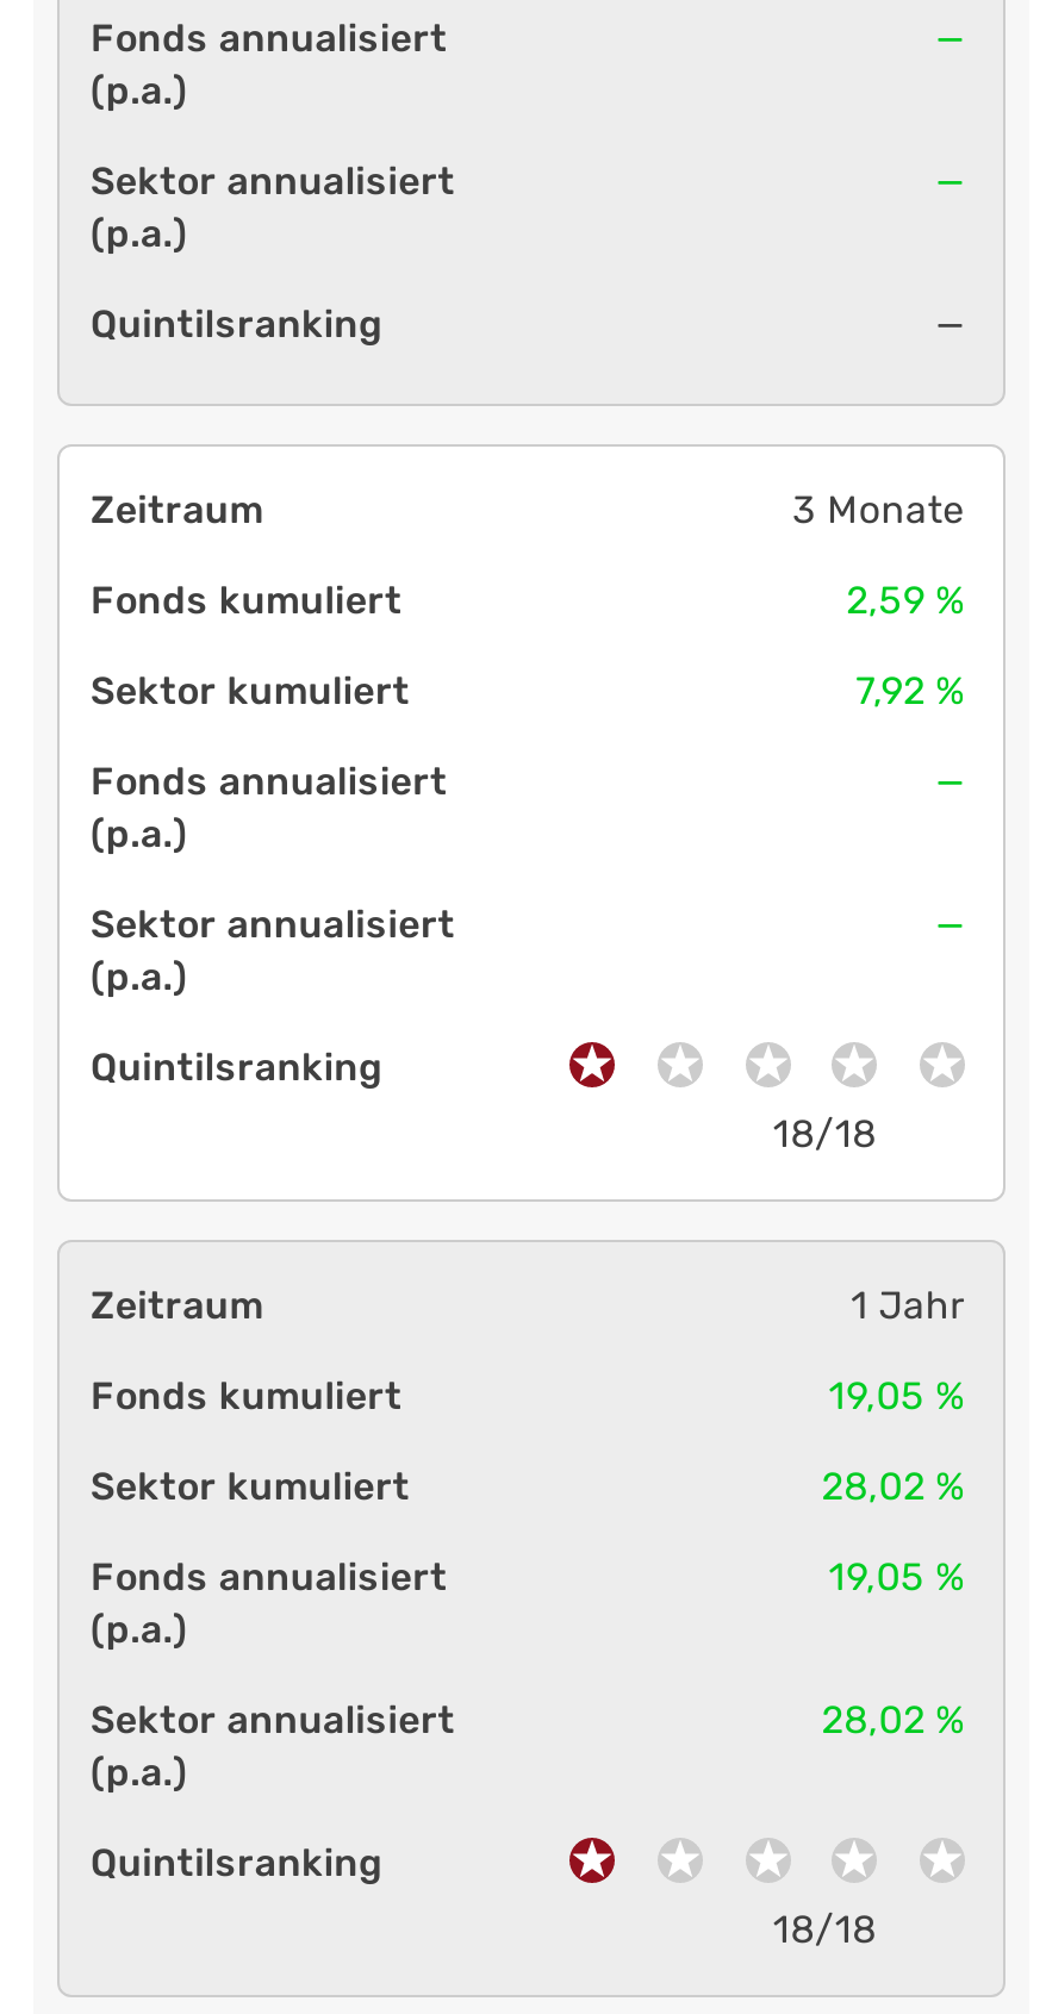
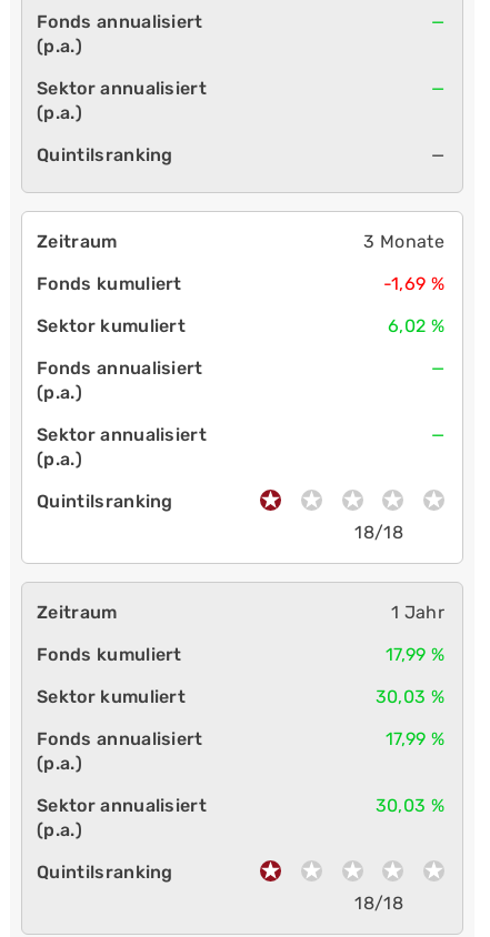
[846,577,965,622] 2,59 % -> [383,273,444,294] -1,69 %
[856,667,965,713] 7,92 % -> [388,315,444,336] 6,02 %
[829,1373,965,1418] 19,05 % -> [385,644,444,665] 17,99 %
[822,1463,965,1508] 28,02 % -> [375,686,444,707] 30,03 %
[829,1554,965,1599] 19,05 % -> [385,728,444,749] 17,99 %
[822,1696,965,1742] 28,02 % -> [375,795,444,816] 30,03 %

